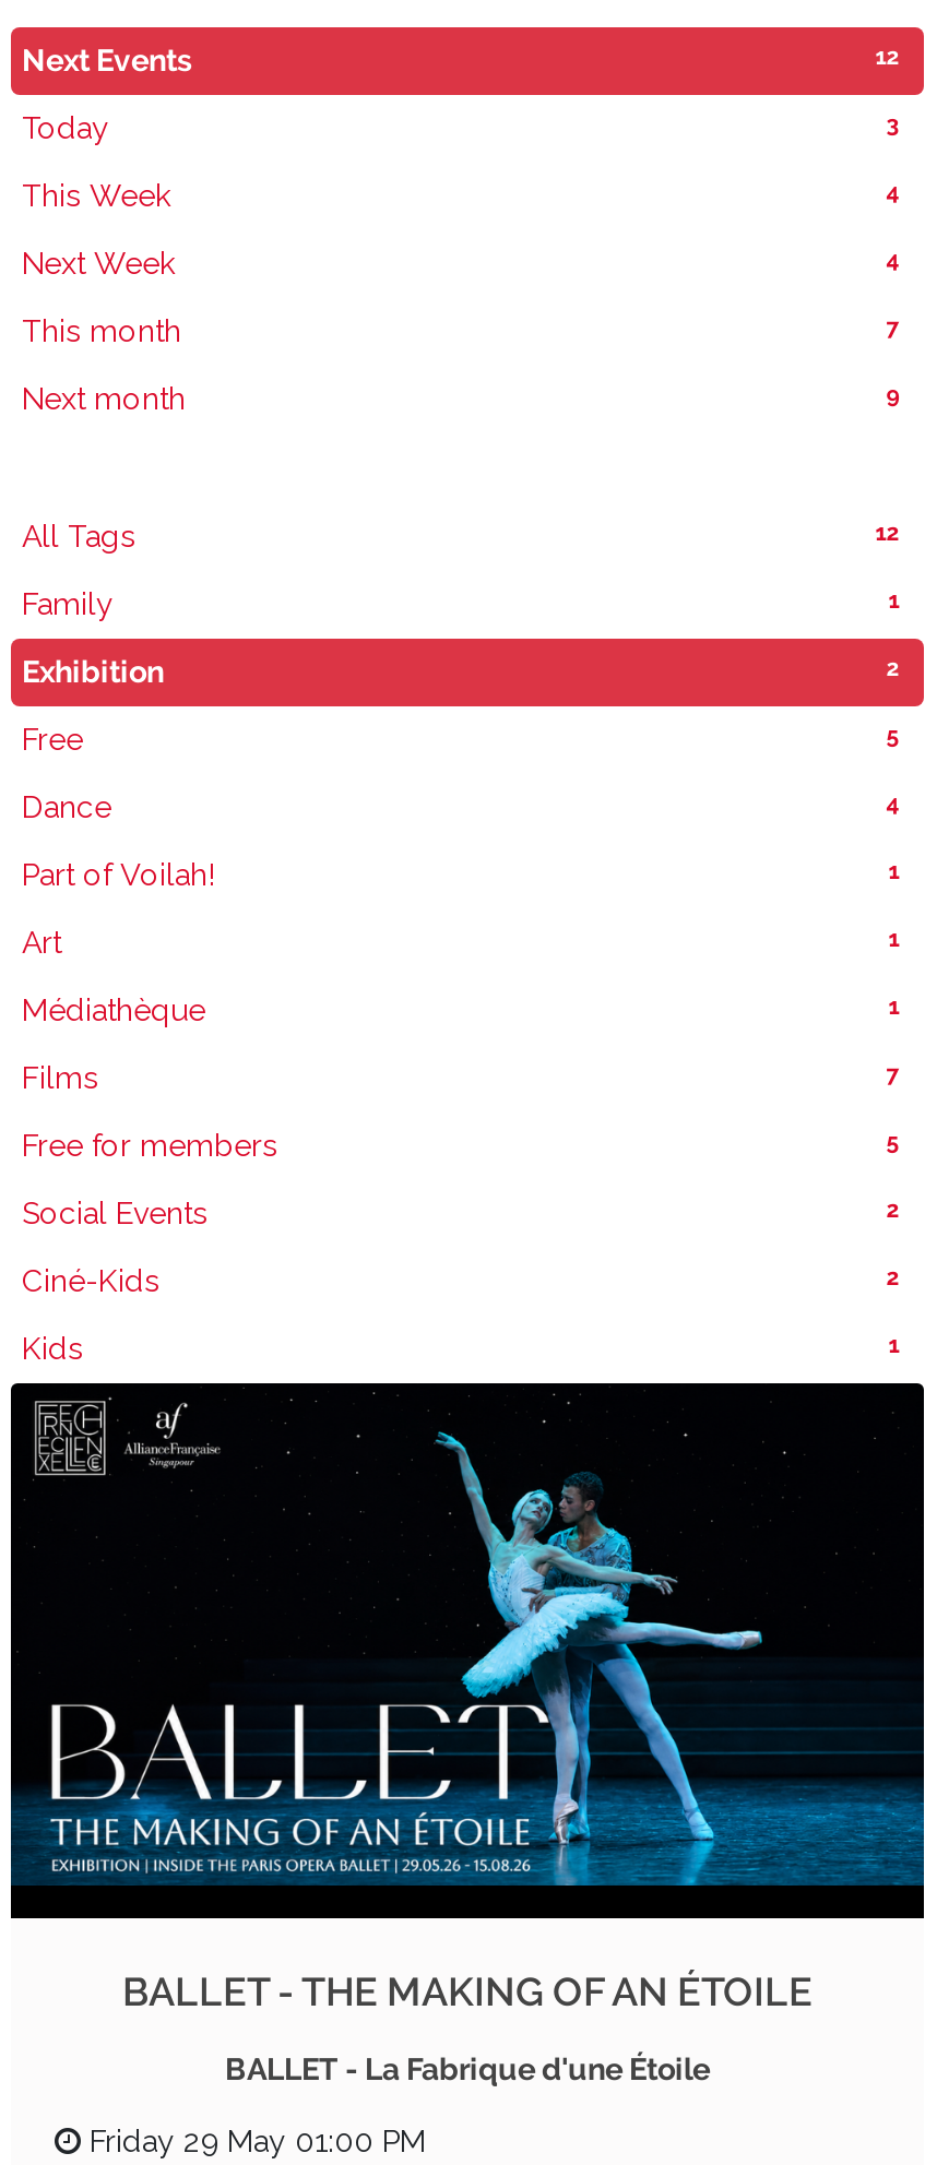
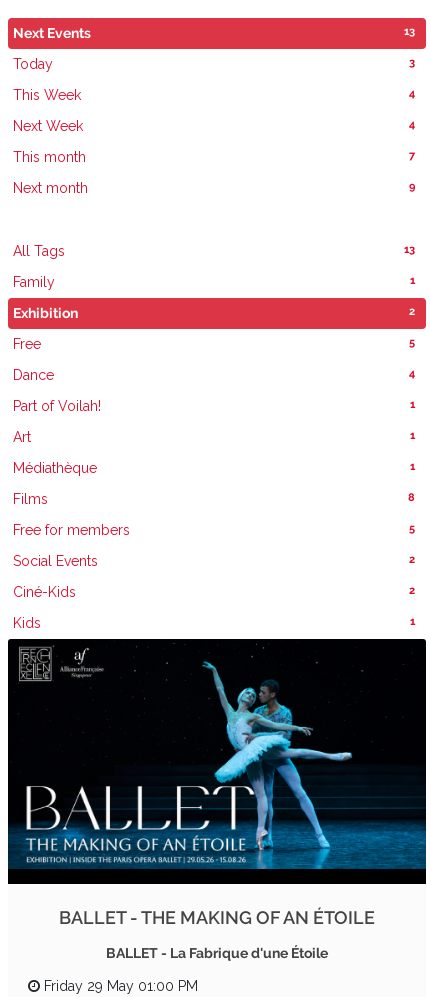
[875,42,899,68] 12 -> [404,25,415,37] 13
[875,518,899,544] 12 -> [404,243,415,255] 13
[886,1059,899,1085] 7 -> [408,491,415,503] 8

